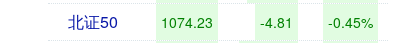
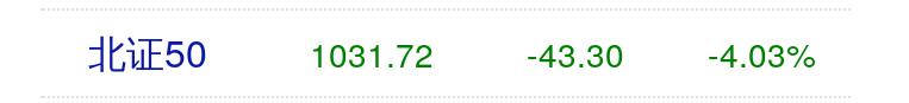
[161,12,213,32] 1074.23 -> [310,29,434,77] 1031.72
[260,12,293,32] -4.81 -> [527,29,624,77] -43.30
[328,12,373,32] -0.45% -> [708,29,815,77] -4.03%

